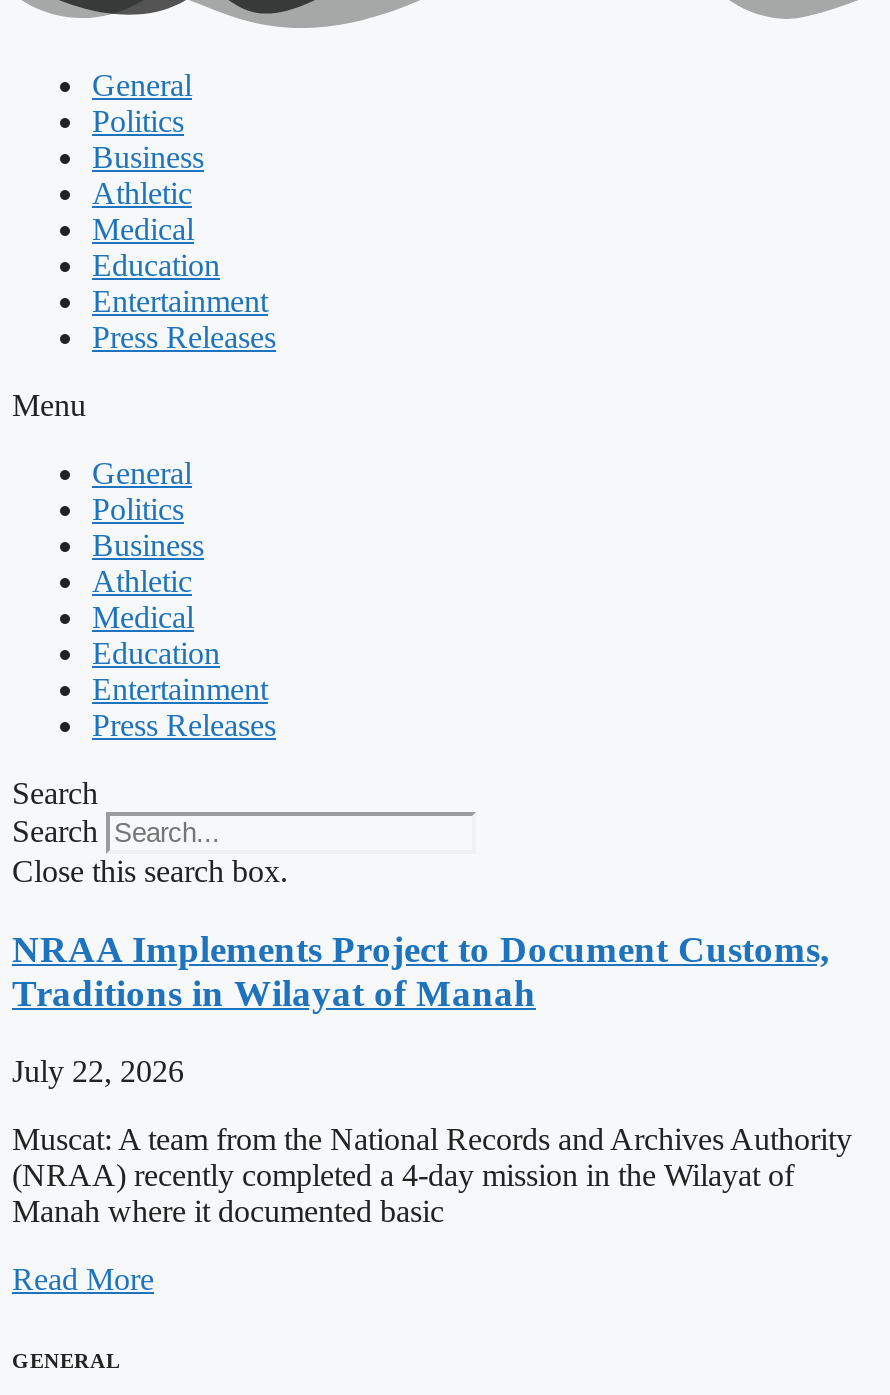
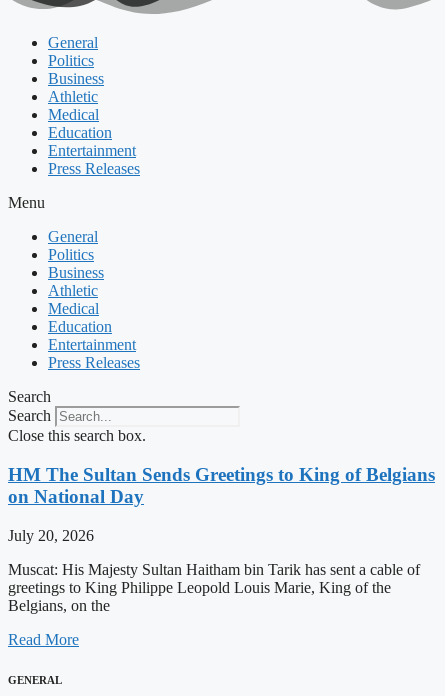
[12,928,830,1014] NRAA Implements Project to Document Customs, | Traditions in Wilayat of Manah -> [8,464,435,507] HM The Sultan Sends Greetings to King of Belgians | on National Day
[12,1053,184,1087] July 22, 2026 -> [8,527,94,544] July 20, 2026
[12,1121,852,1227] Muscat: A team from the National Records and Archives Authority | (NRAA) recently completed a 4-day mission in the Wilayat of | Manah where it documented basic -> [8,561,420,614] Muscat: His Majesty Sultan Haitham bin Tarik has sent a cable of | greetings to King Philippe Leopold Louis Marie, King of the | Belgians, on the

